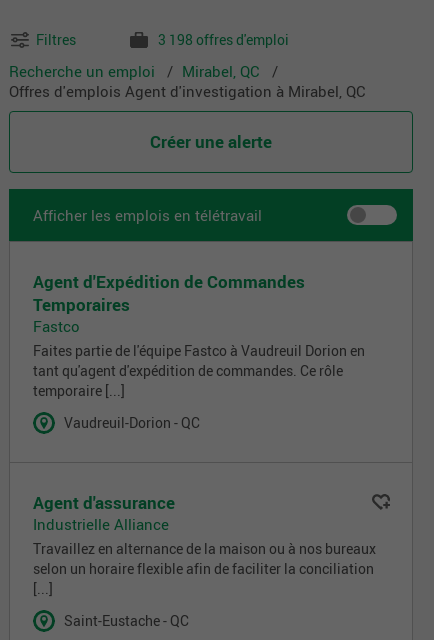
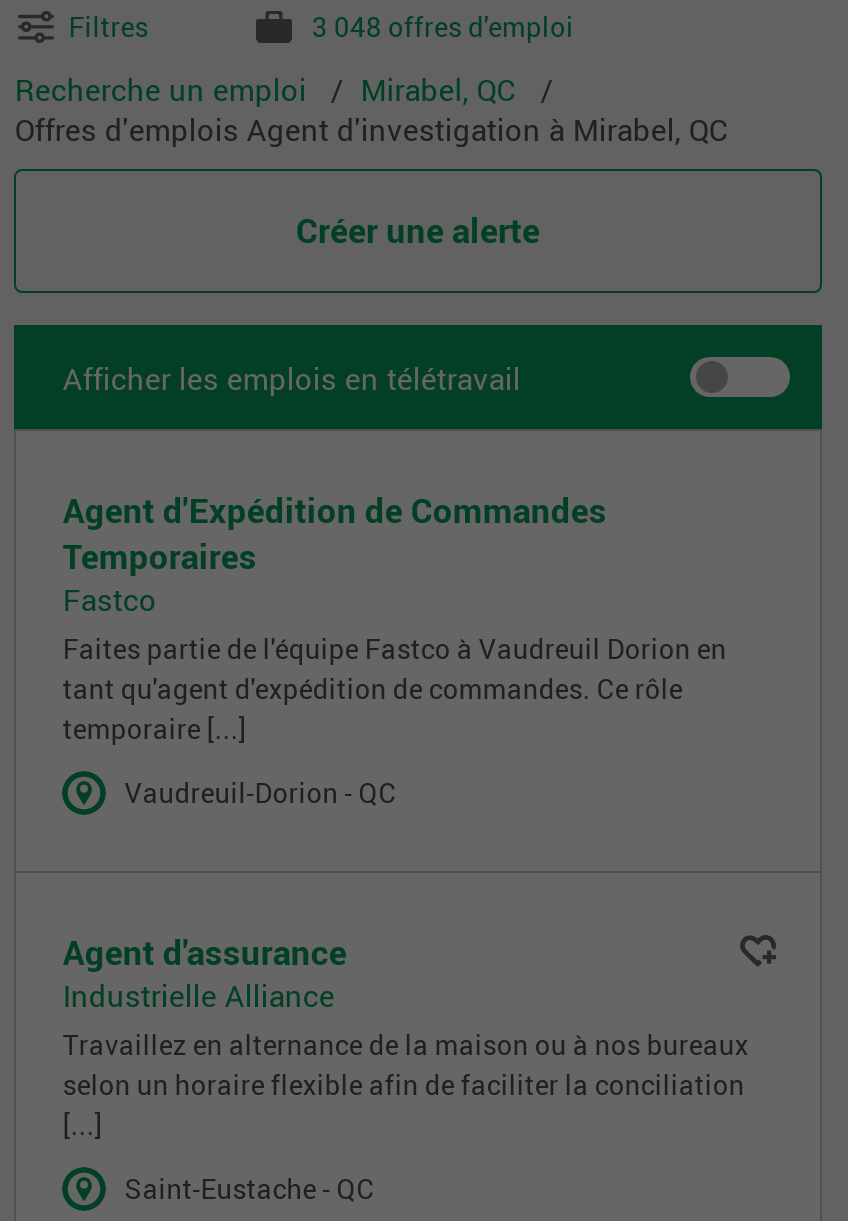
[158,31,289,49] 3 198 offres d'emploi -> [312,9,574,45] 3 048 offres d'emploi

